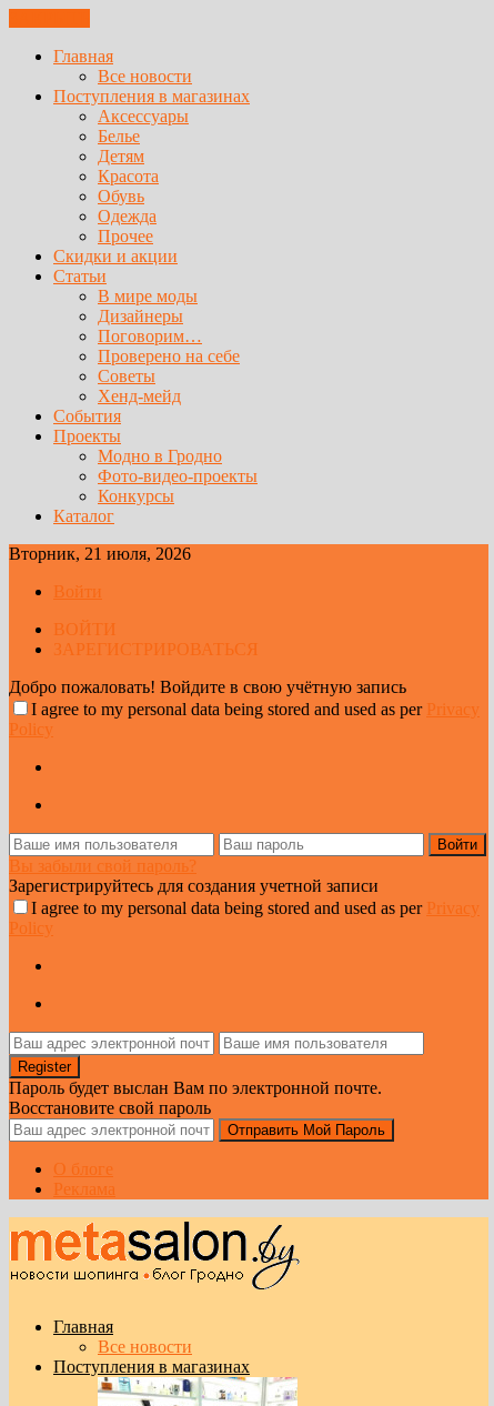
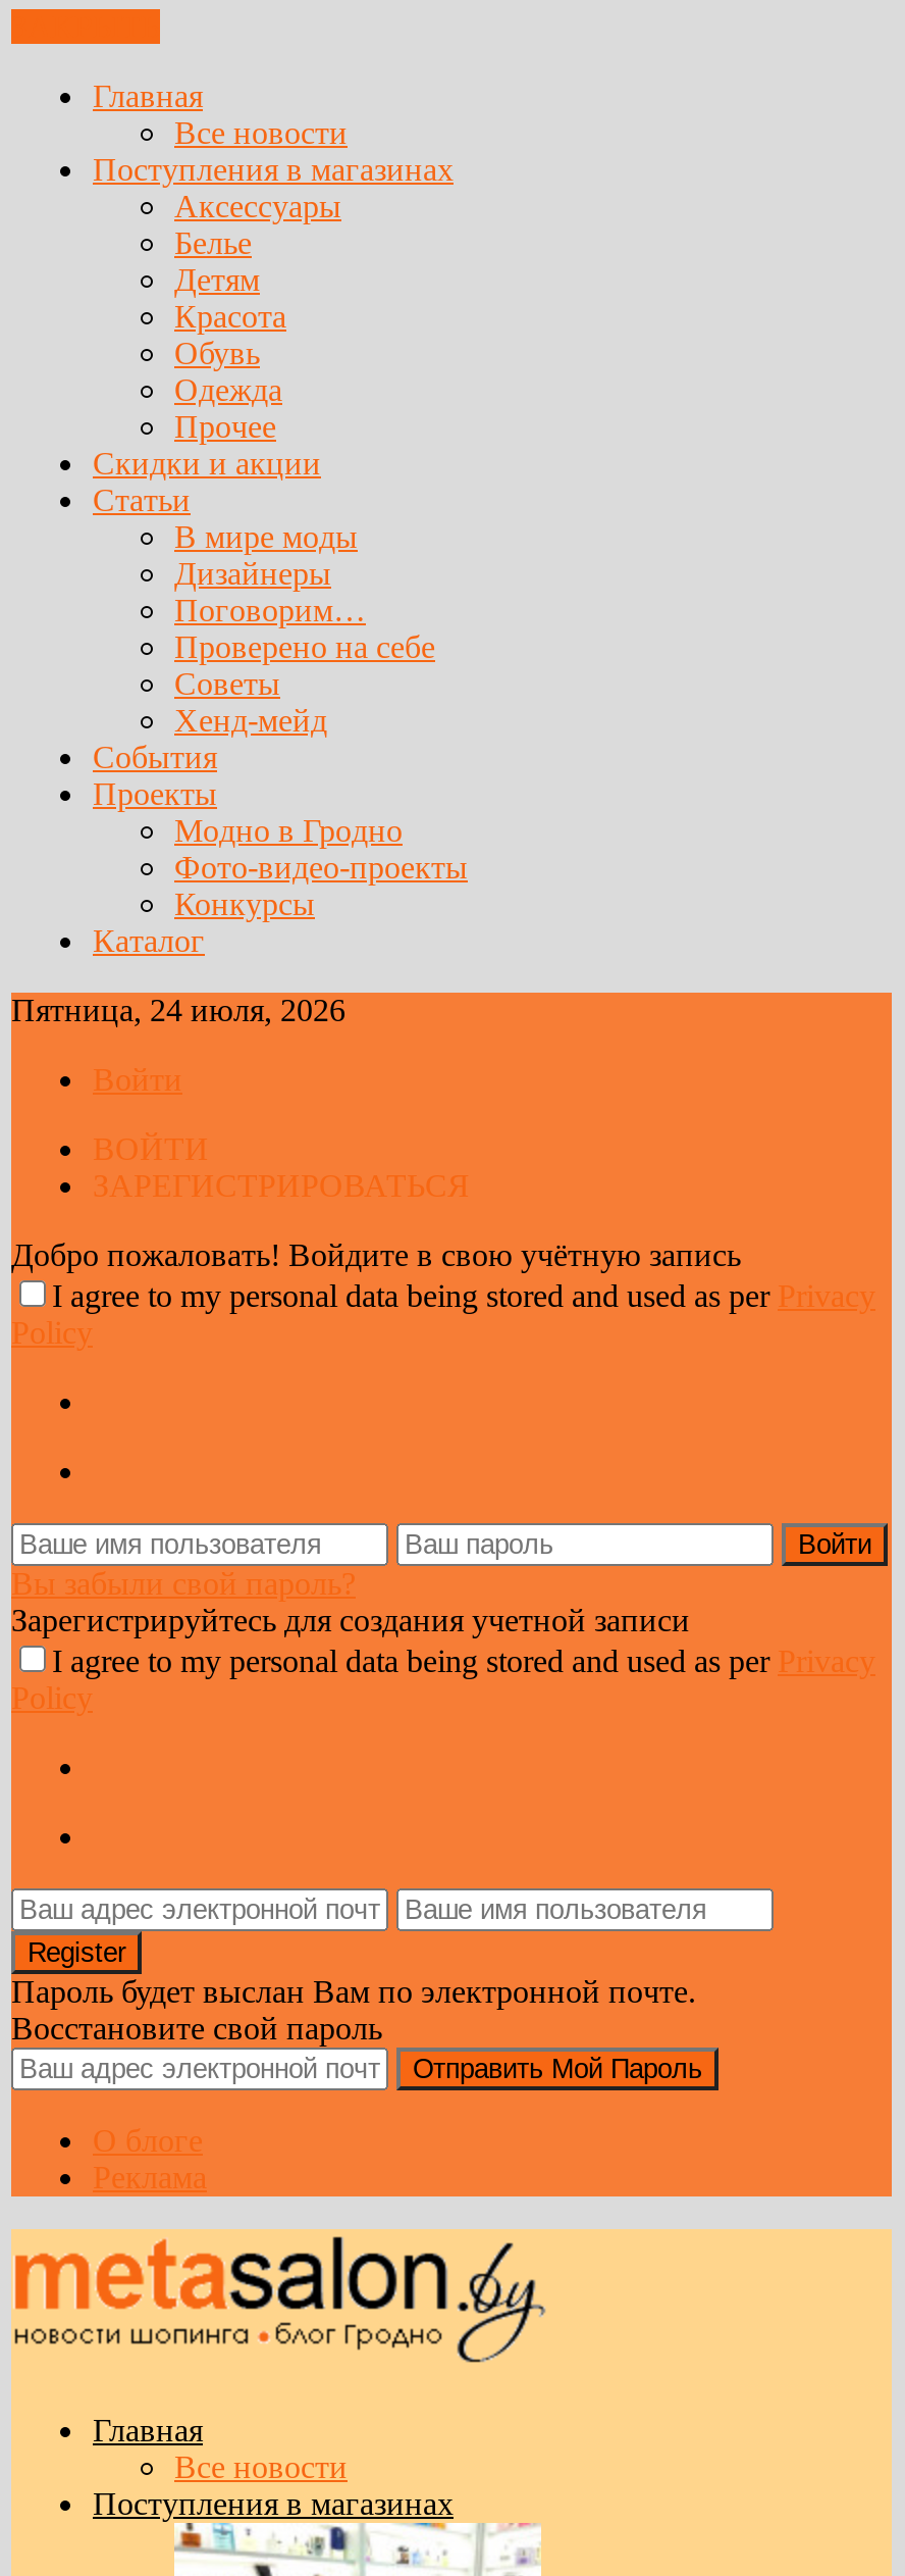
[9,544,191,563] Вторник, 21 июля, 2026 -> [11,993,345,1027] Пятница, 24 июля, 2026

